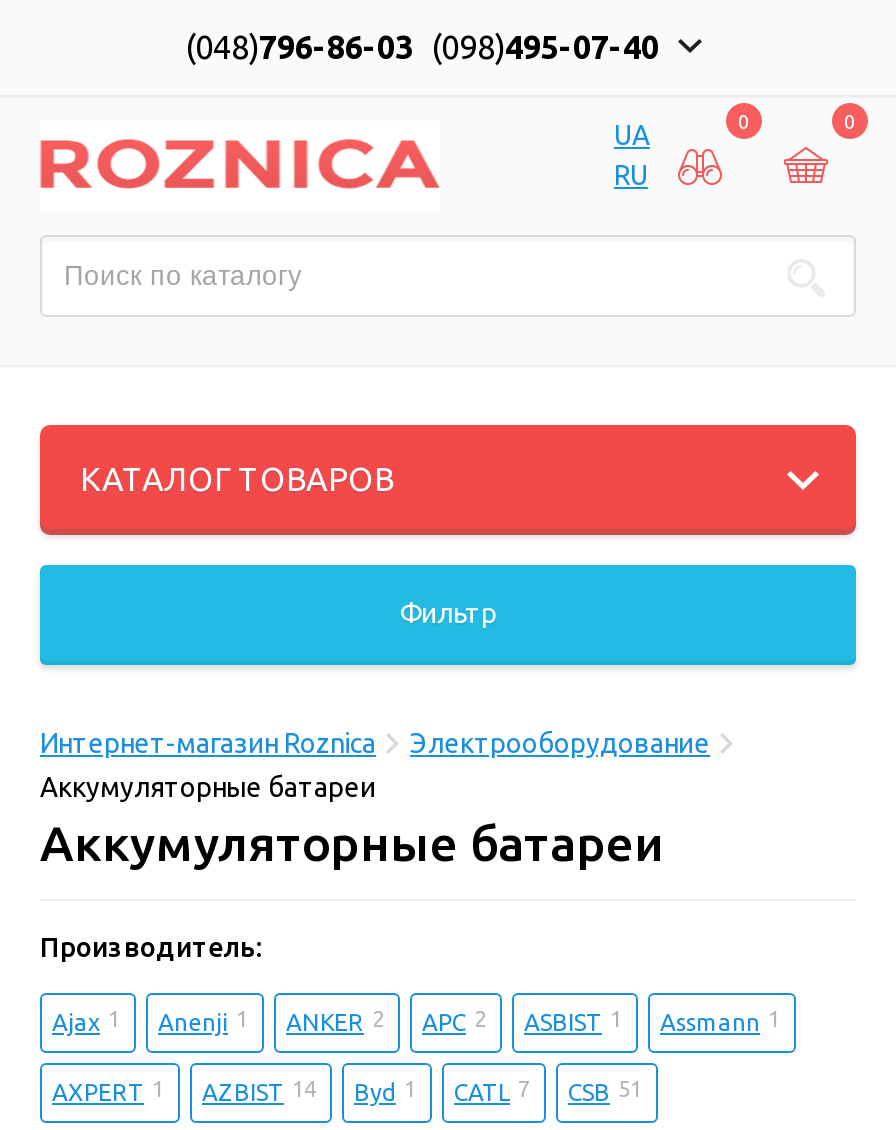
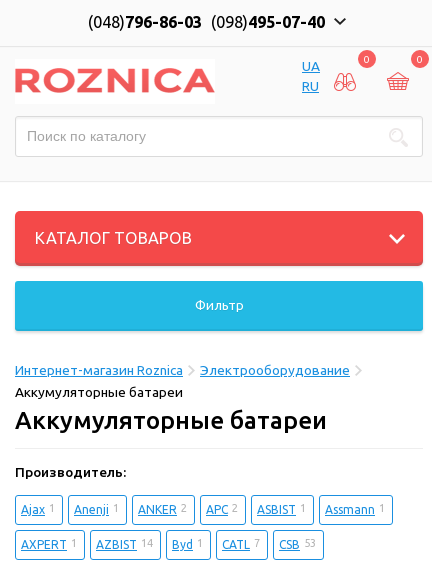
[52,1077,642,1105] AXPERT 1 AZBIST 14 Byd 1 CATL 7 CSB 51 -> [21,537,316,551] AXPERT 1 AZBIST 14 Byd 1 CATL 7 CSB 53

